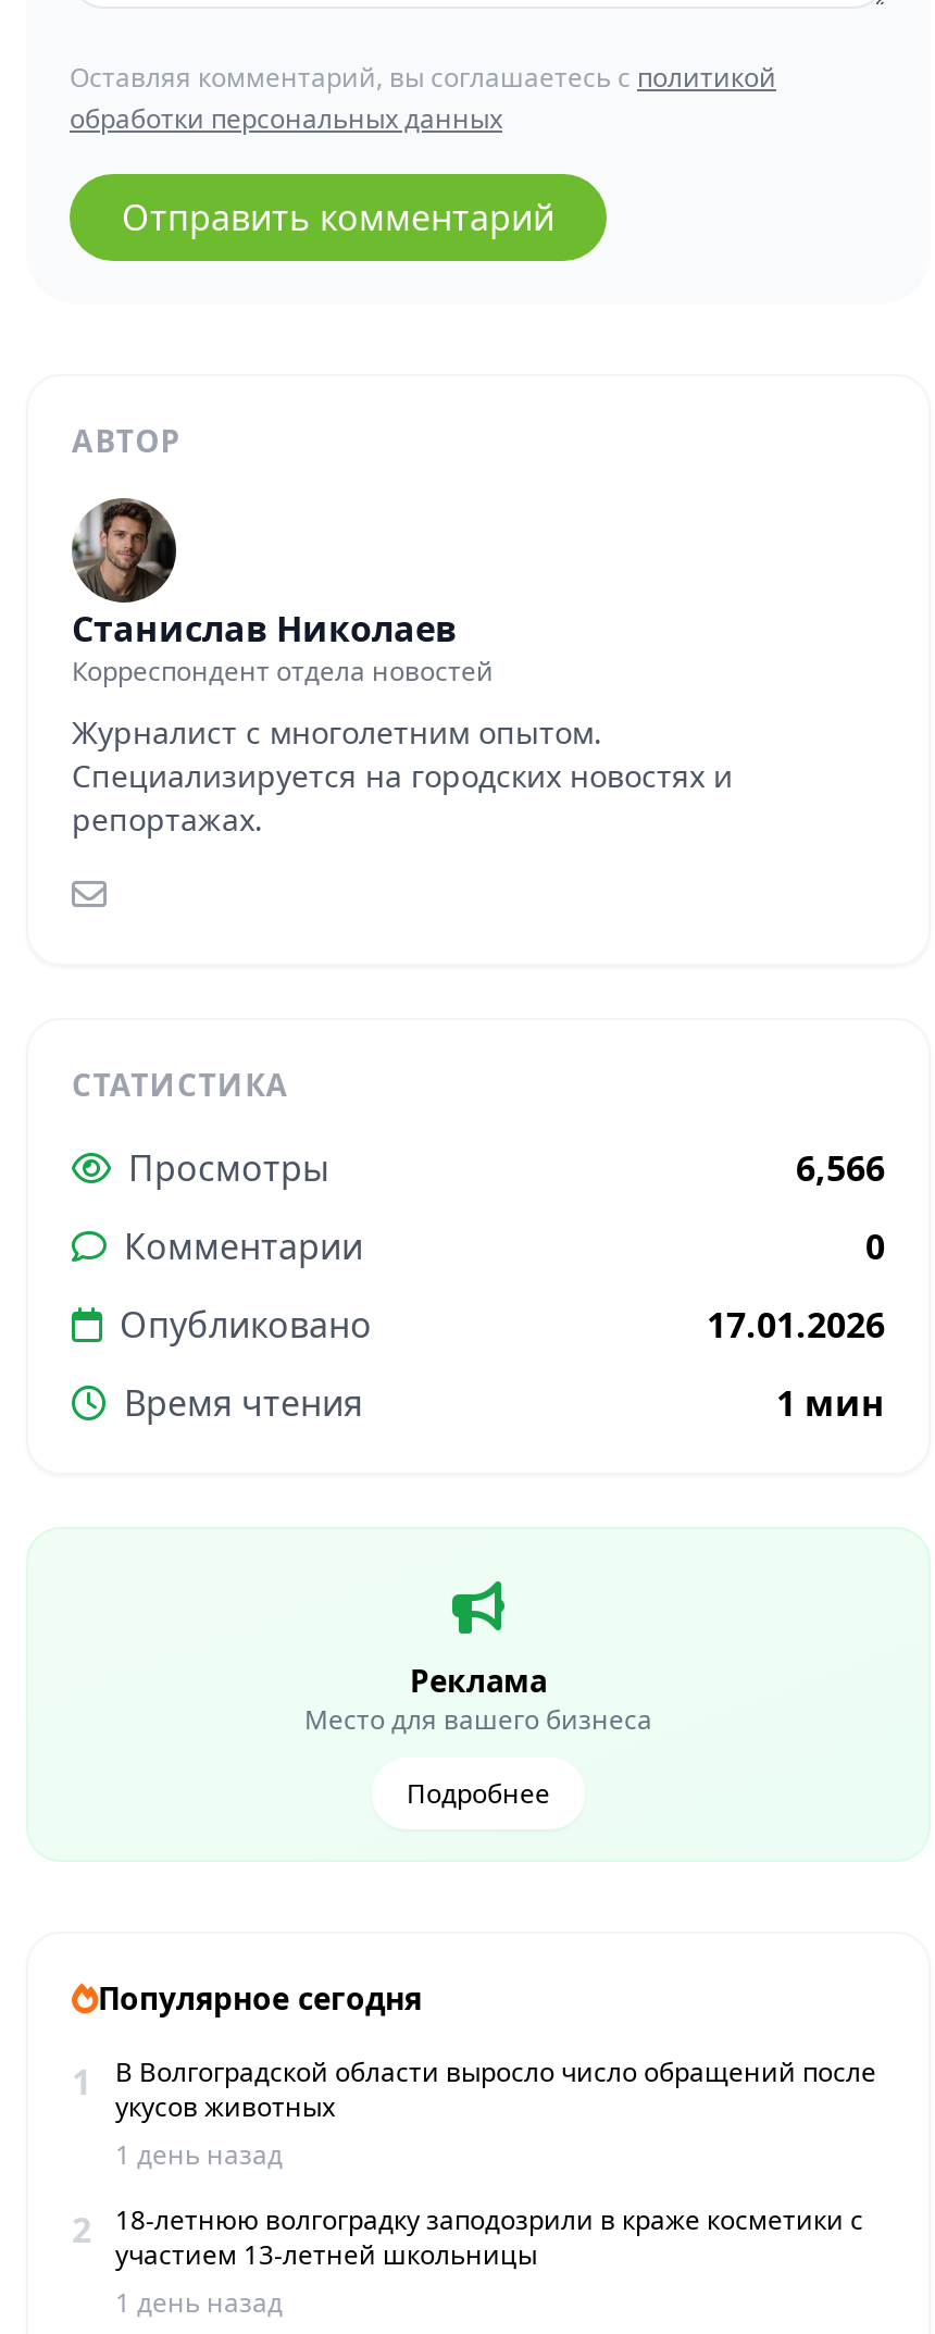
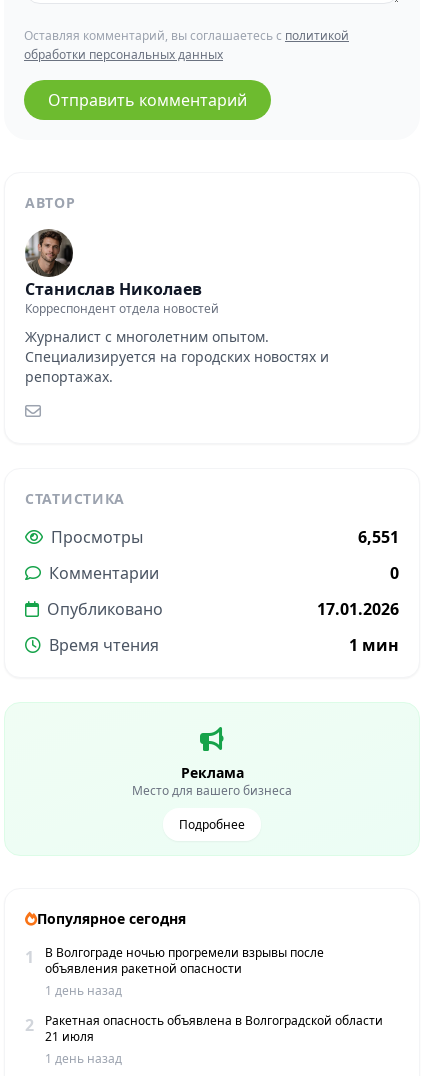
[796,1145,885,1193] 6,566 -> [358,526,399,548] 6,551
[115,2054,876,2126] В Волгоградской области выросло число обращений после | укусов животных -> [45,944,324,977] В Волгограде ночью прогремели взрывы после | объявления ракетной опасности
[115,2202,863,2274] 18-летнюю волгоградку заподозрили в краже косметики с | участием 13-летней школьницы -> [45,1012,383,1045] Ракетная опасность объявлена в Волгоградской области | 21 июля

